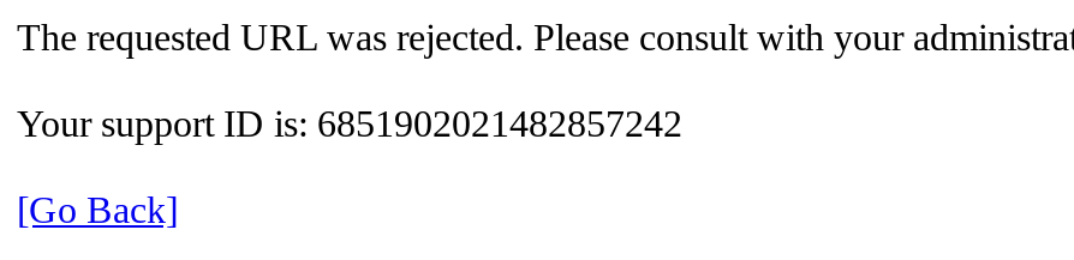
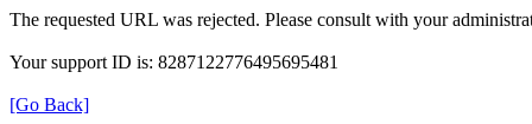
[17,103,682,144] Your support ID is: 6851902021482857242 -> [9,52,338,72] Your support ID is: 8287122776495695481

